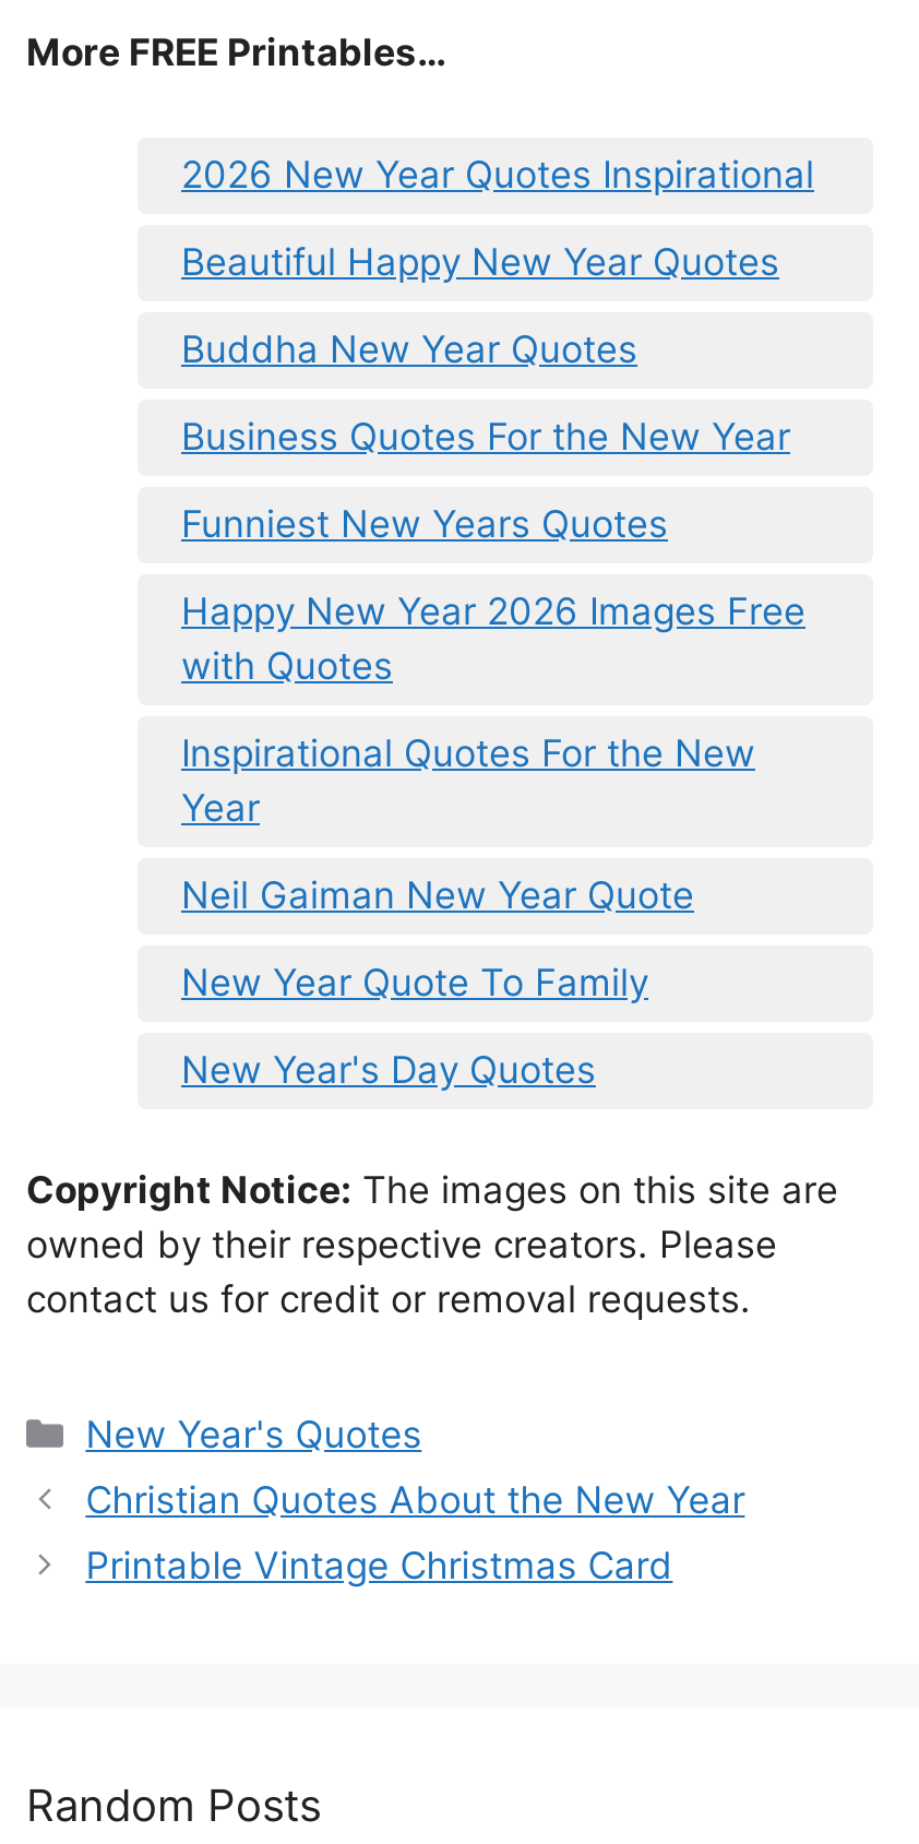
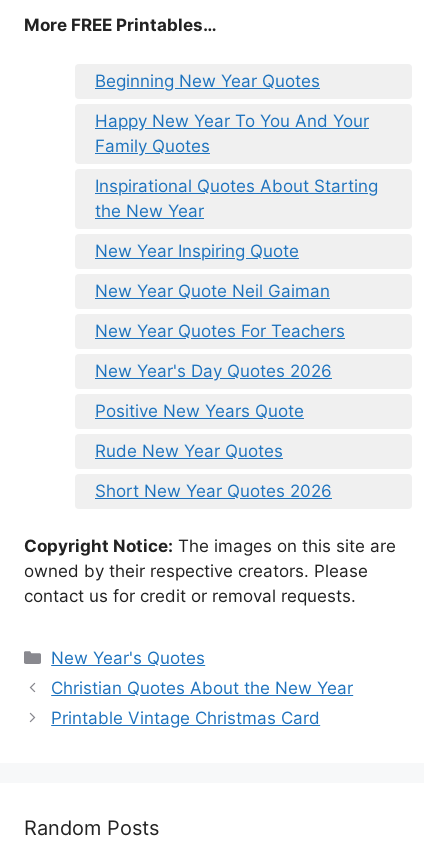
[181,152,814,196] 2026 New Year Quotes Inspirational -> [95,71,320,91] Beginning New Year Quotes
[181,239,779,283] Beautiful Happy New Year Quotes -> [95,111,369,156] Happy New Year To You And Your | Family Quotes
[181,327,637,370] Buddha New Year Quotes -> [95,176,378,221] Inspirational Quotes About Starting | the New Year
[181,414,790,458] Business Quotes For the New Year -> [95,241,299,261] New Year Inspiring Quote
[181,501,668,545] Funniest New Years Quotes -> [95,281,330,301] New Year Quote Neil Gaiman
[181,589,805,687] Happy New Year 2026 Images Free | with Quotes -> [95,321,345,341] New Year Quotes For Teachers
[181,731,755,829] Inspirational Quotes For the New | Year -> [95,361,332,381] New Year's Day Quotes 2026
[181,873,694,916] Neil Gaiman New Year Quote -> [95,401,304,421] Positive New Years Quote
[181,960,648,1004] New Year Quote To Family -> [95,441,283,461] Rude New Year Quotes
[181,1047,596,1091] New Year's Day Quotes -> [95,481,332,501] Short New Year Quotes 2026

